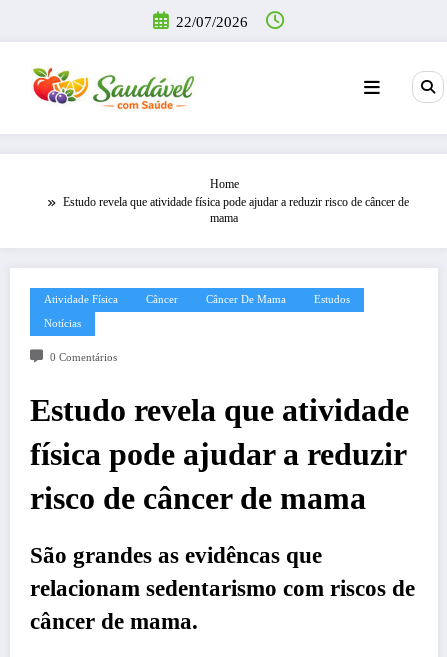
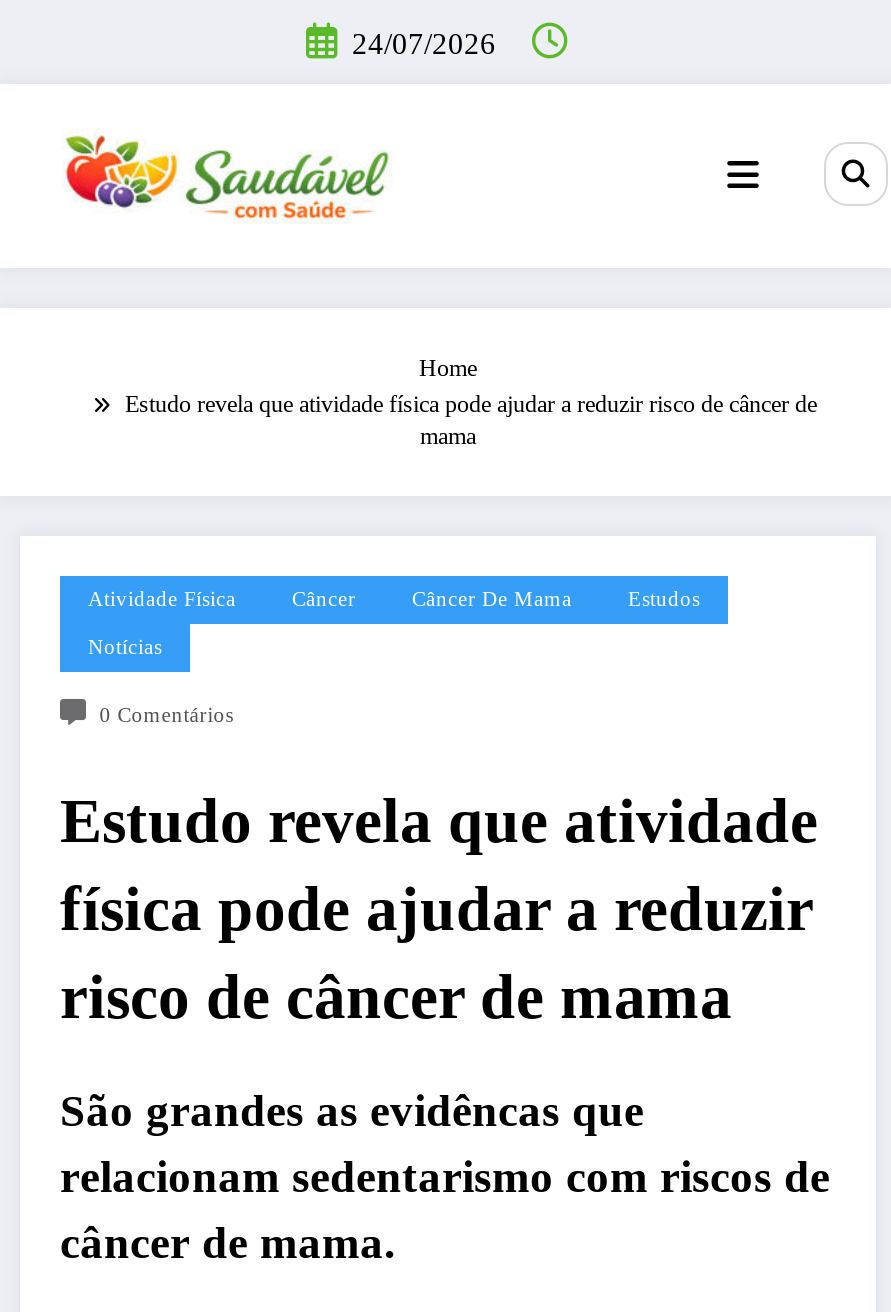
[176,14,248,30] 22/07/2026 -> [352,28,496,60] 24/07/2026

